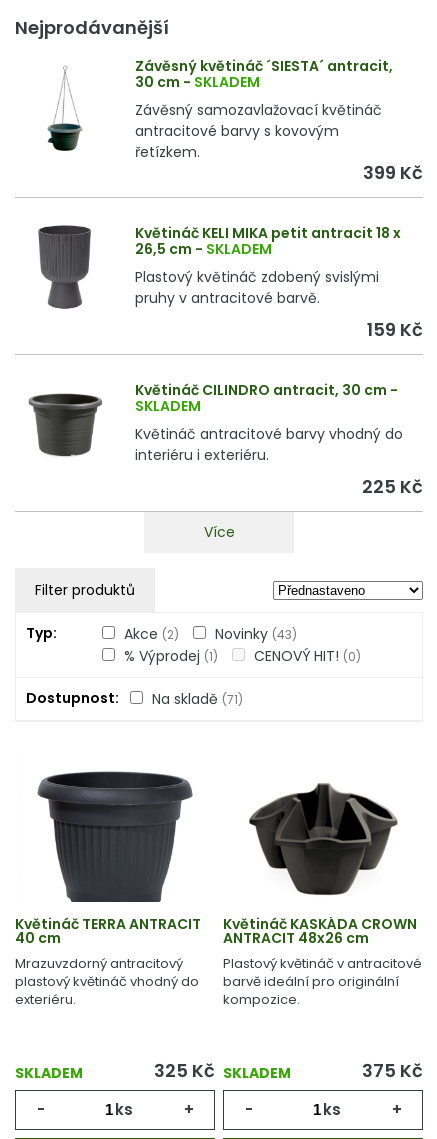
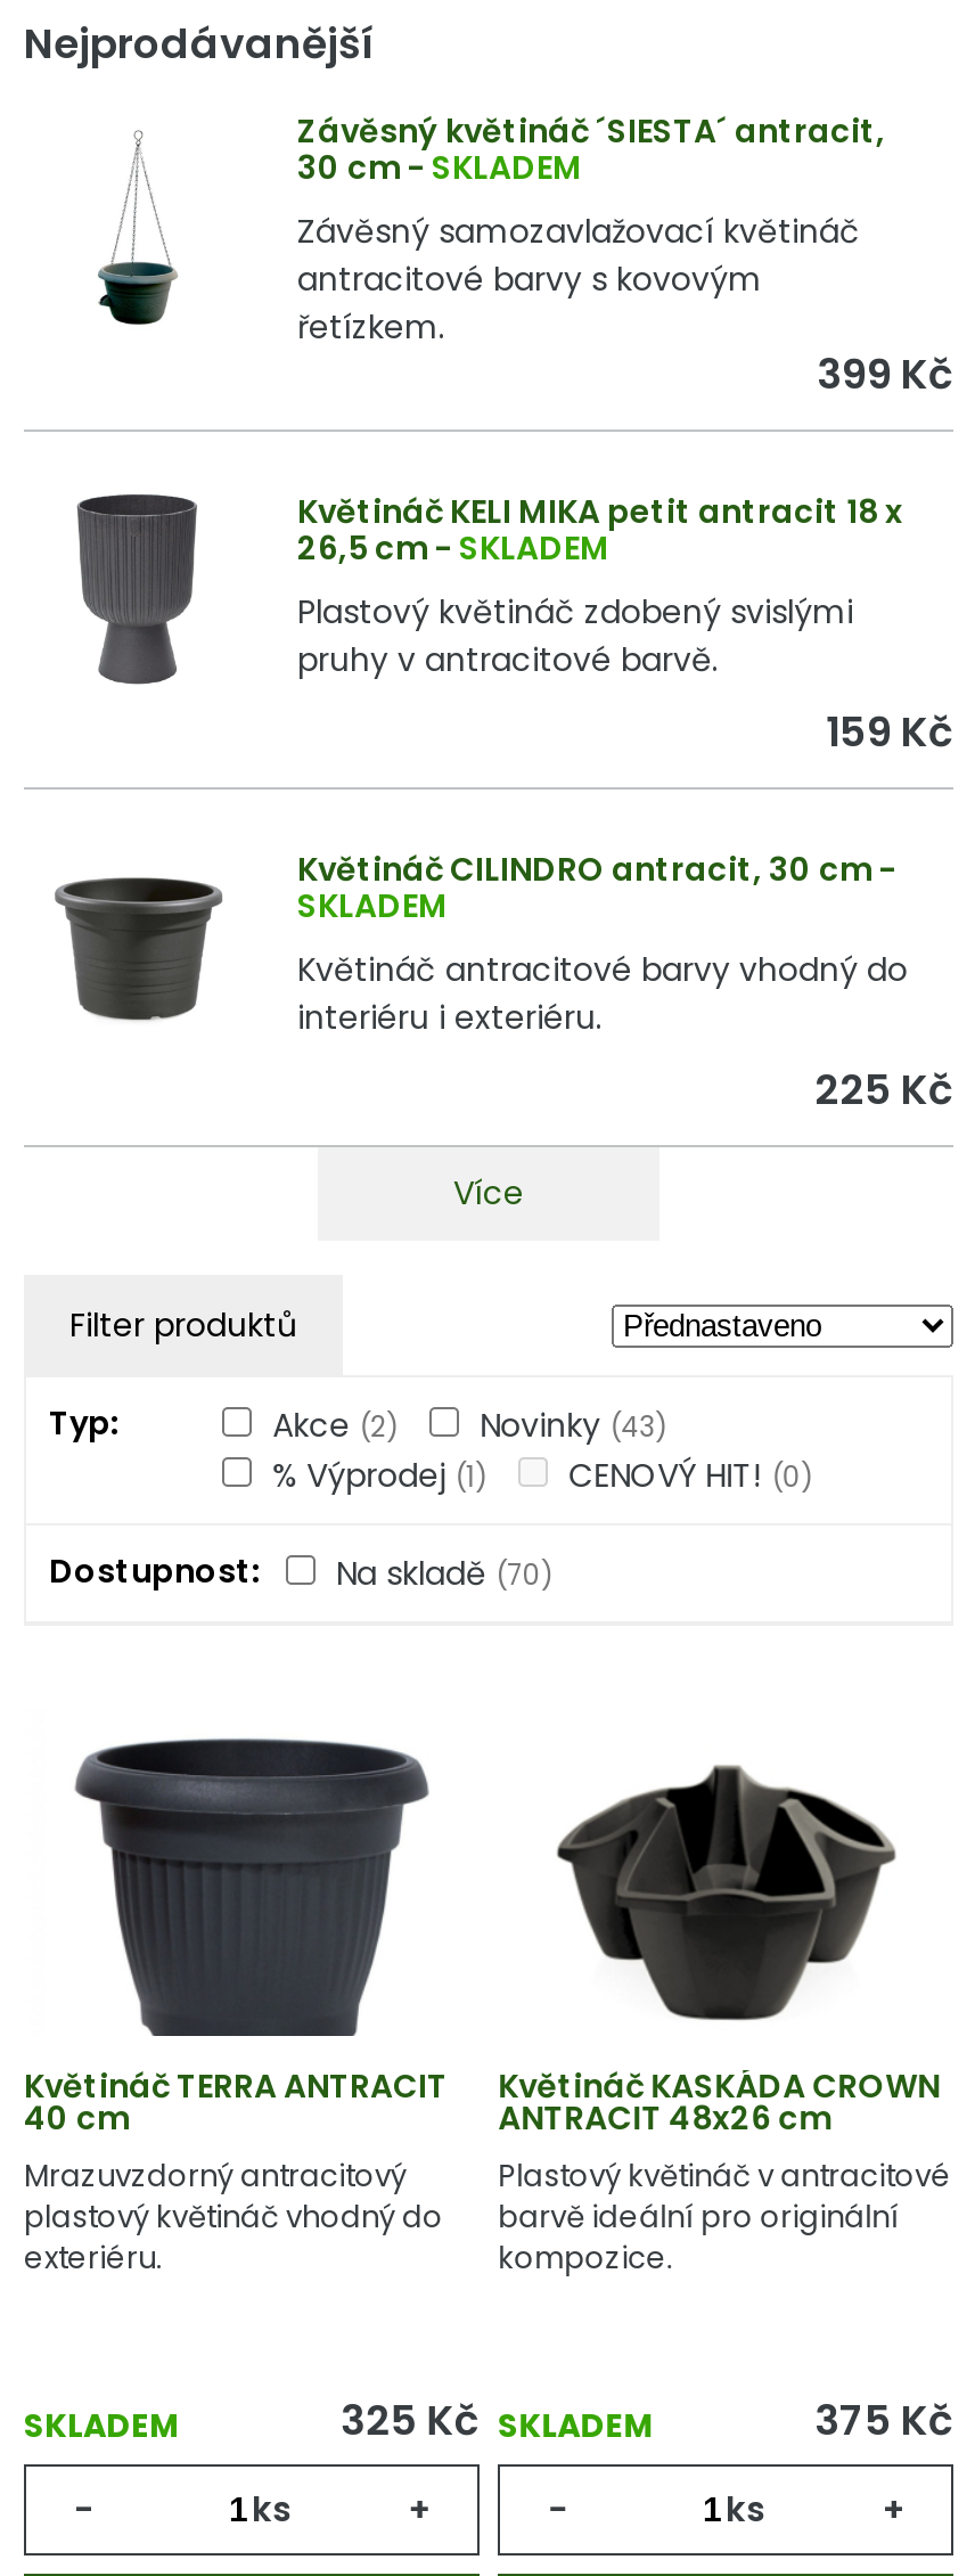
[26,688,243,709] Dostupnost Na skladě (71) -> [49,1548,552,1596] Dostupnost Na skladě (70)

